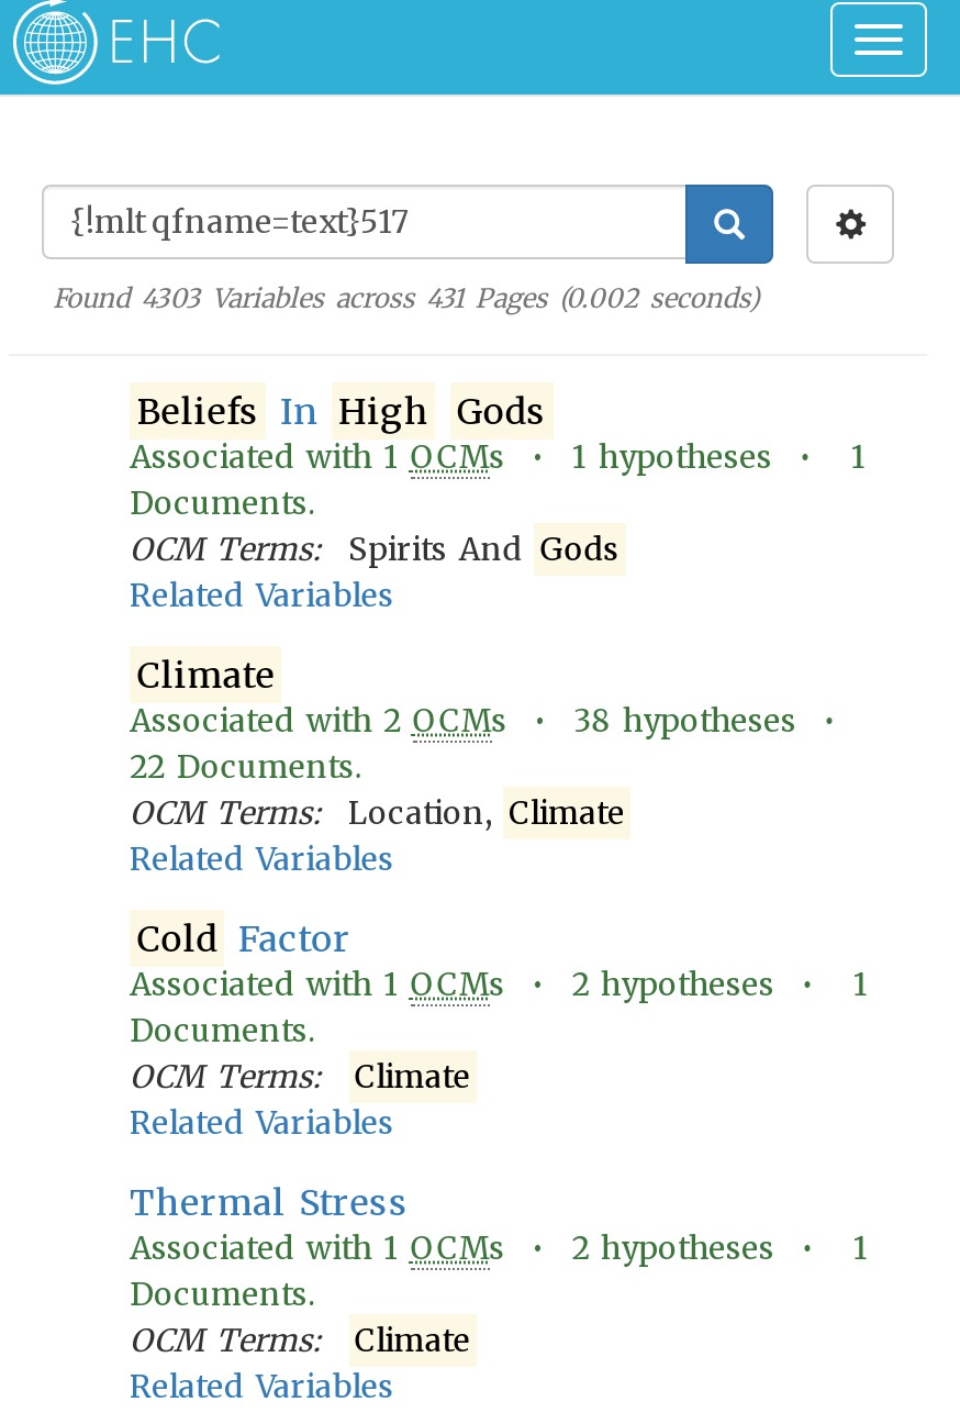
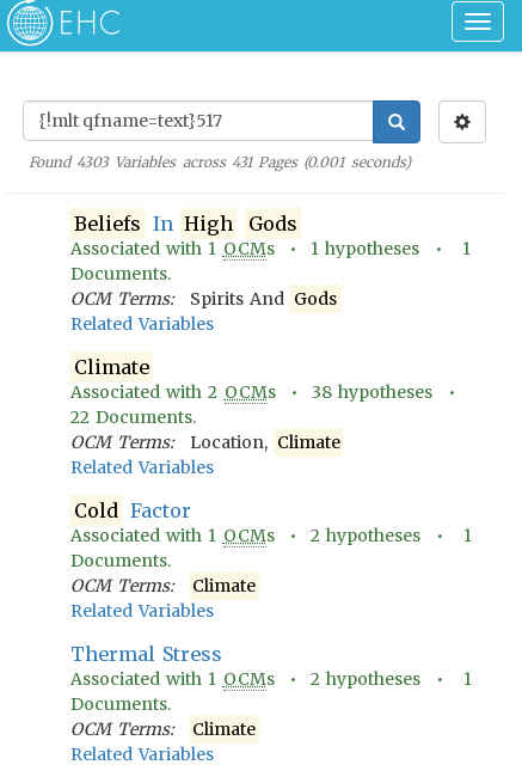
[53,281,759,314] Found 4303 Variables across 431 Pages (0.002 seconds) -> [29,153,411,171] Found 4303 Variables across 431 Pages (0.001 seconds)

